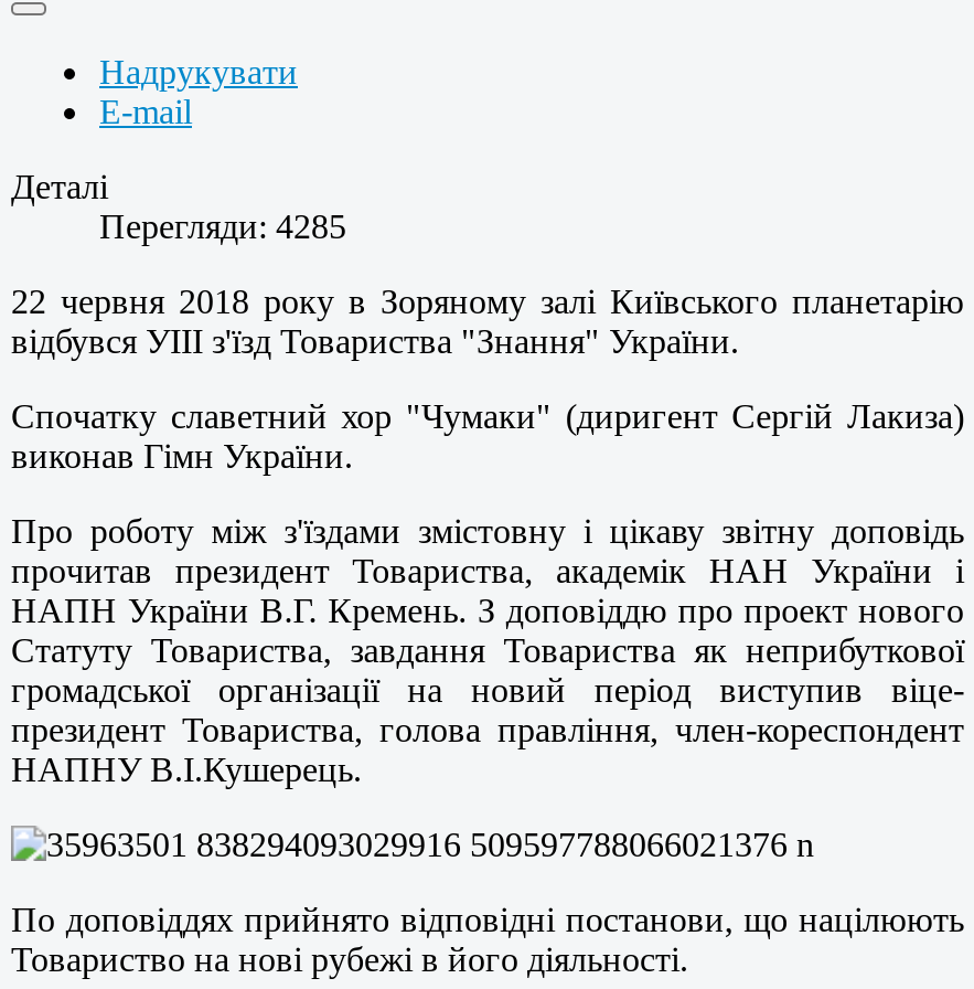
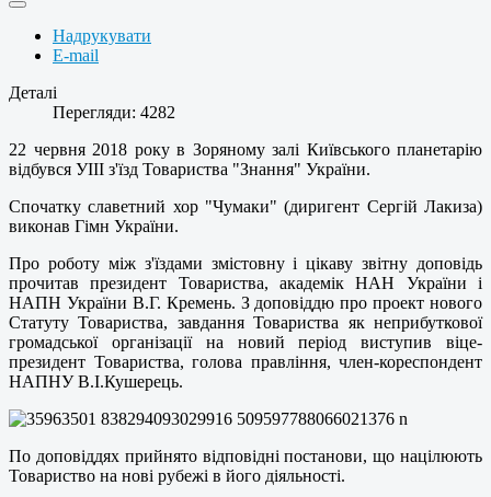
[99,208,346,245] Перегляди: 4285 -> [53,103,175,122] Перегляди: 4282

